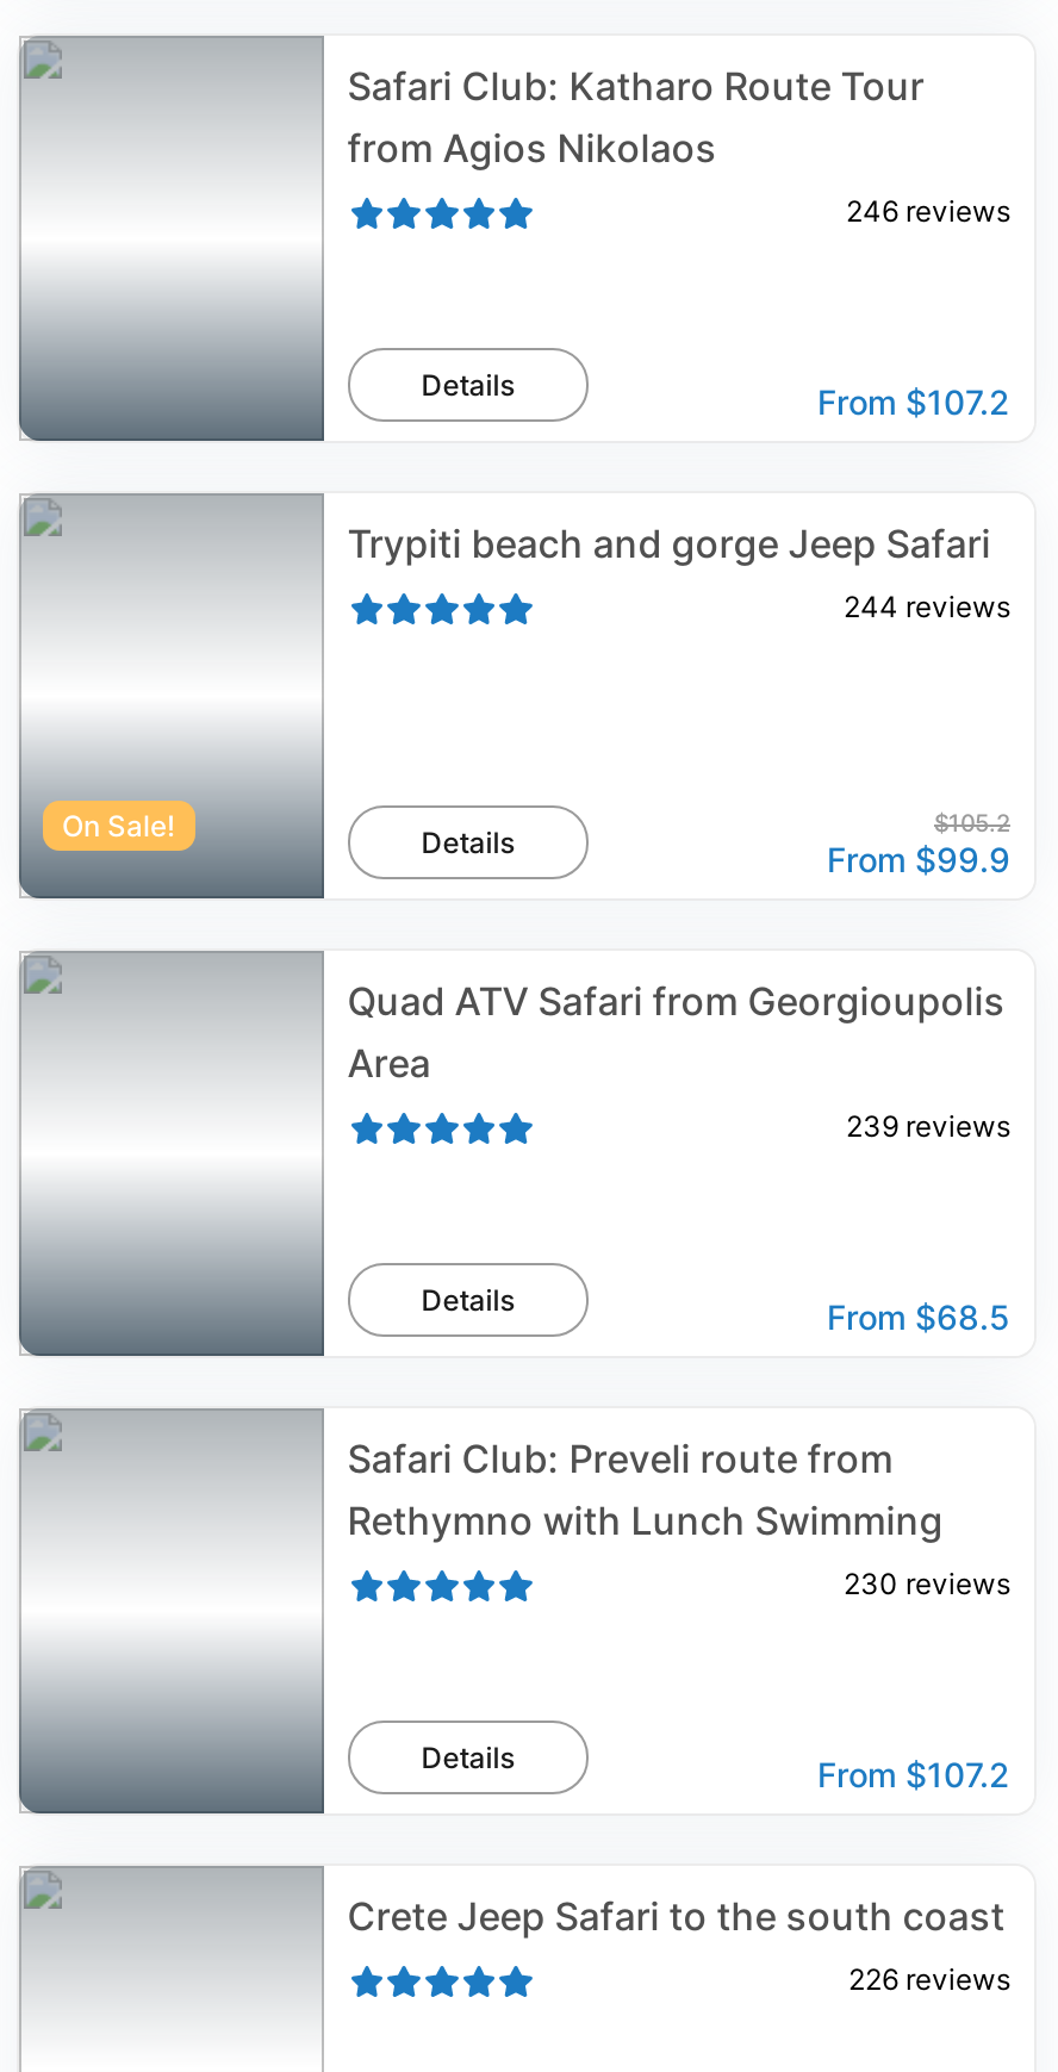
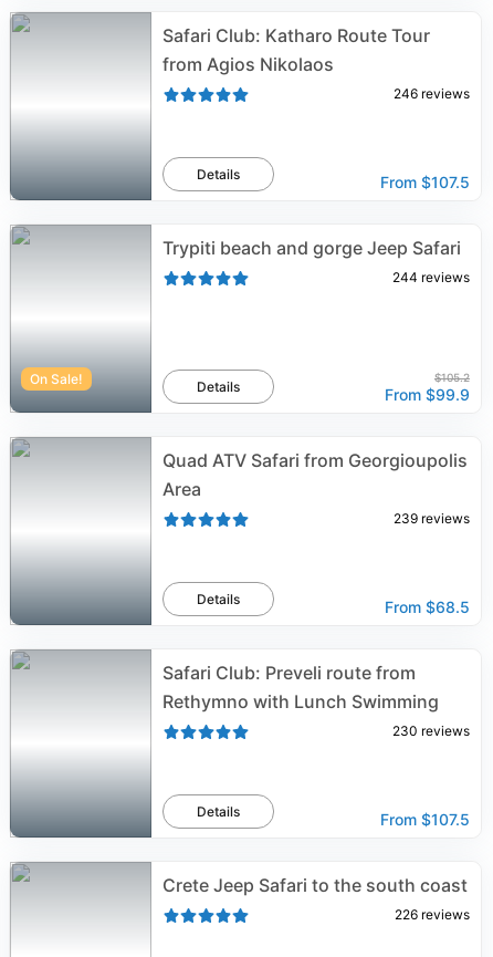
[817,381,1010,422] From $107.2 -> [380,173,470,191] From $107.5
[817,1754,1010,1794] From $107.2 -> [380,810,470,829] From $107.5

